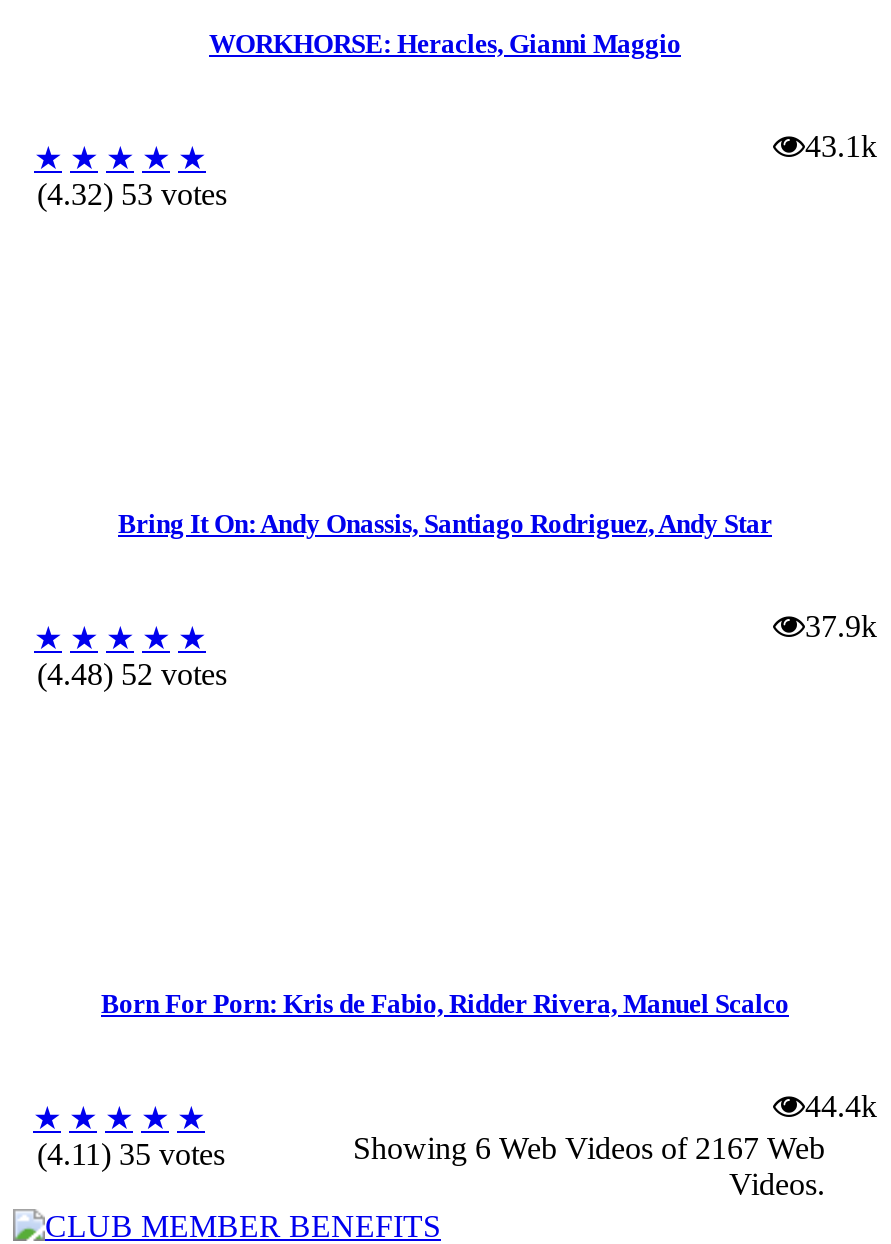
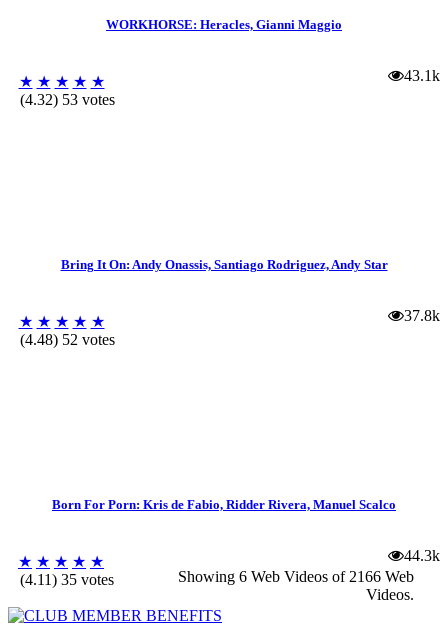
[805,609,877,643] 37.9k -> [404,307,440,324] 37.8k
[353,1089,877,1165] 44.4k | Showing 6 Web Videos of 2167 Web -> [178,547,440,585] 44.3k | Showing 6 Web Videos of 2166 Web

